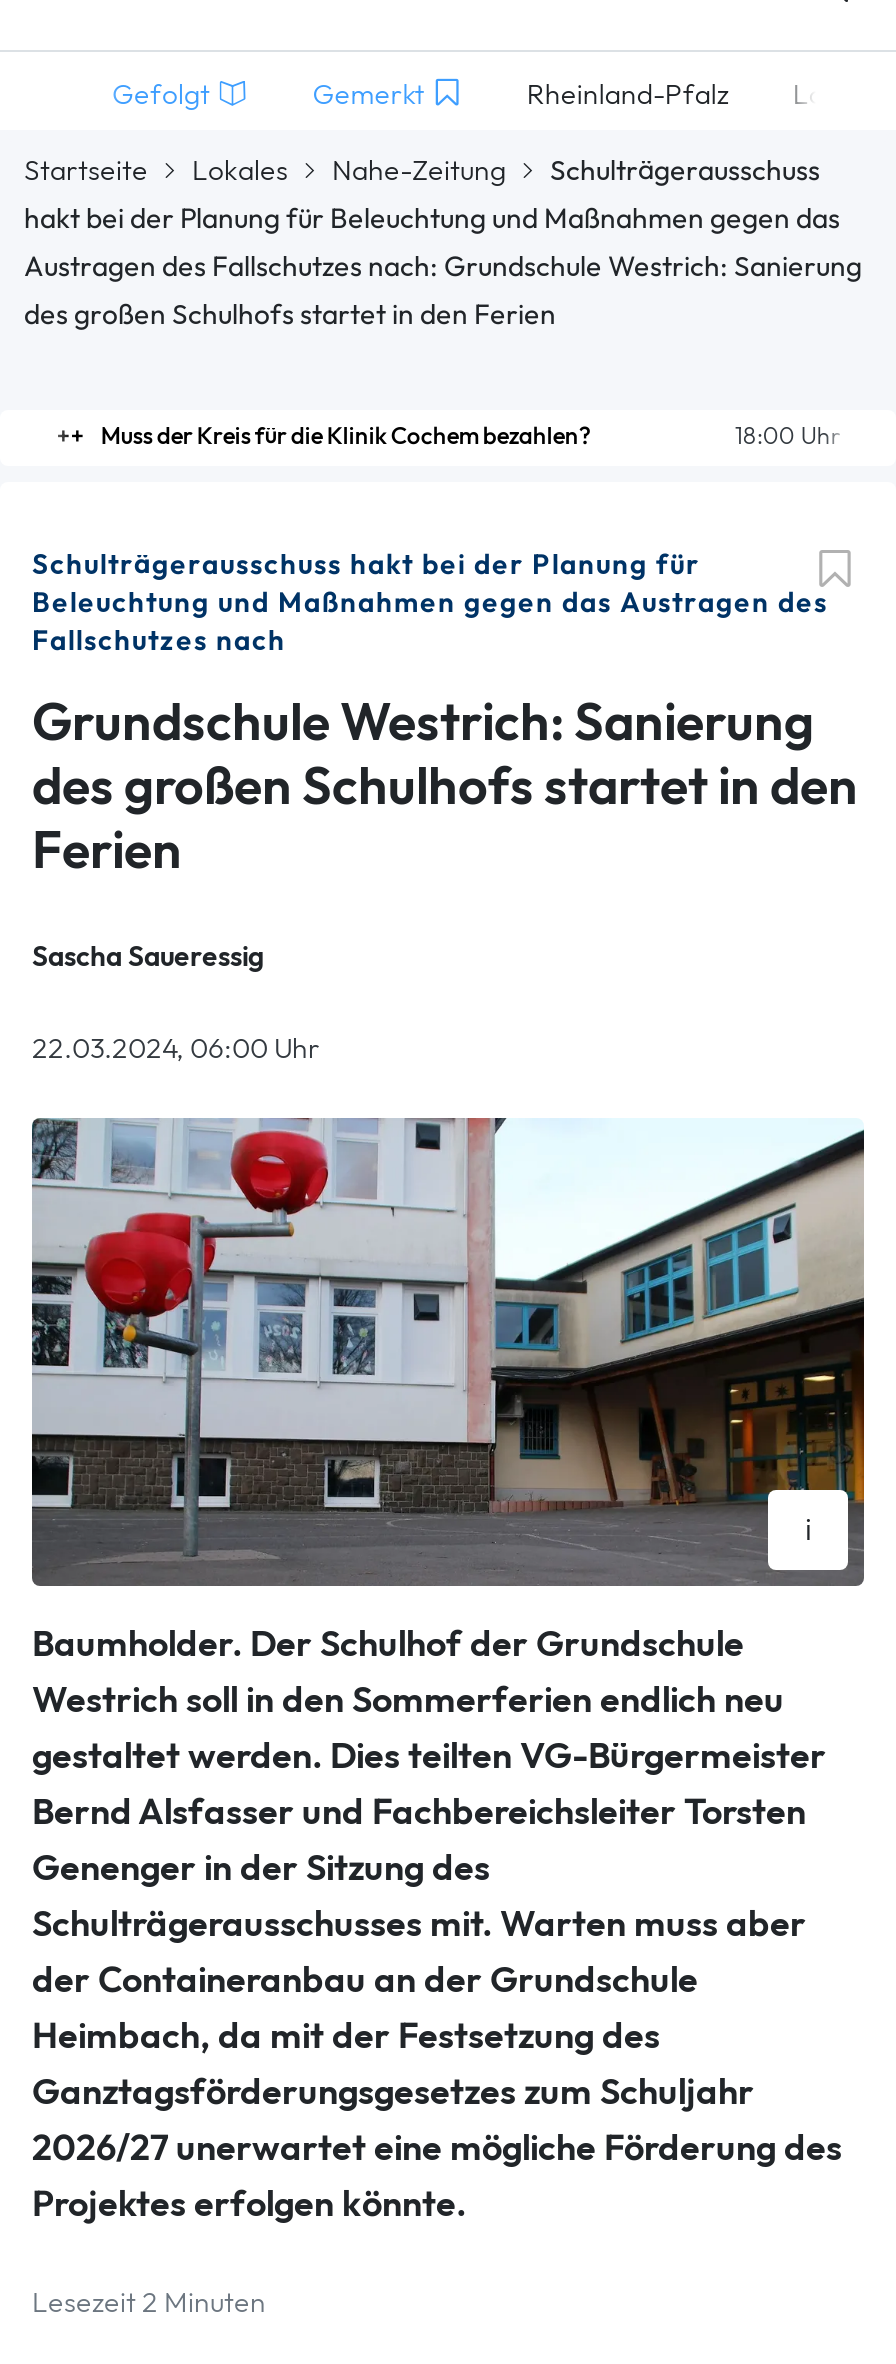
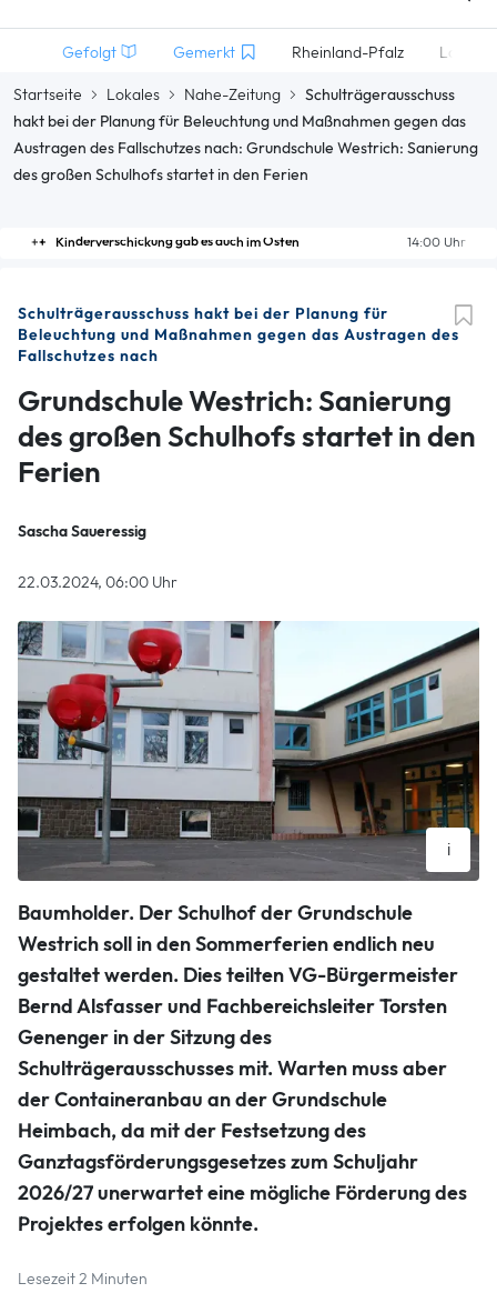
[100,420,840,452] 18:00 Uhr | Muss der Kreis für die Klinik Cochem bezahlen? -> [55,233,466,251] 14:00 Uhr | Kinderverschickung gab es auch im Osten

